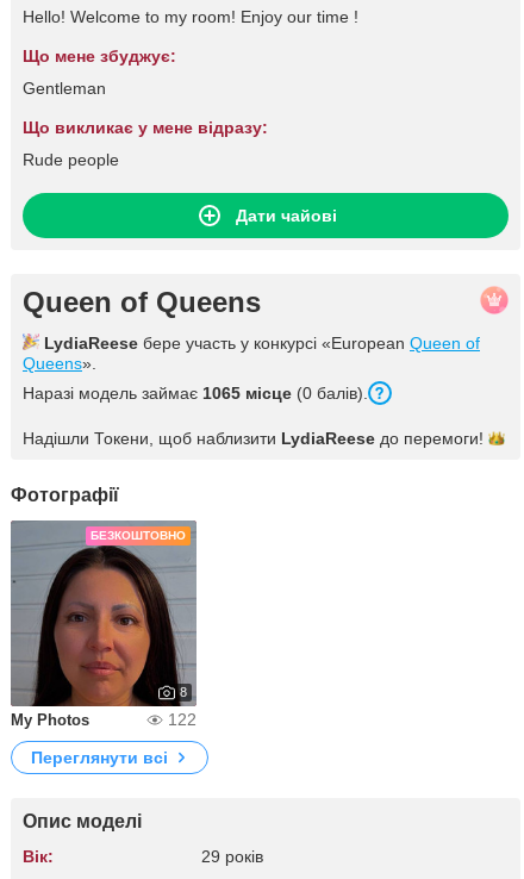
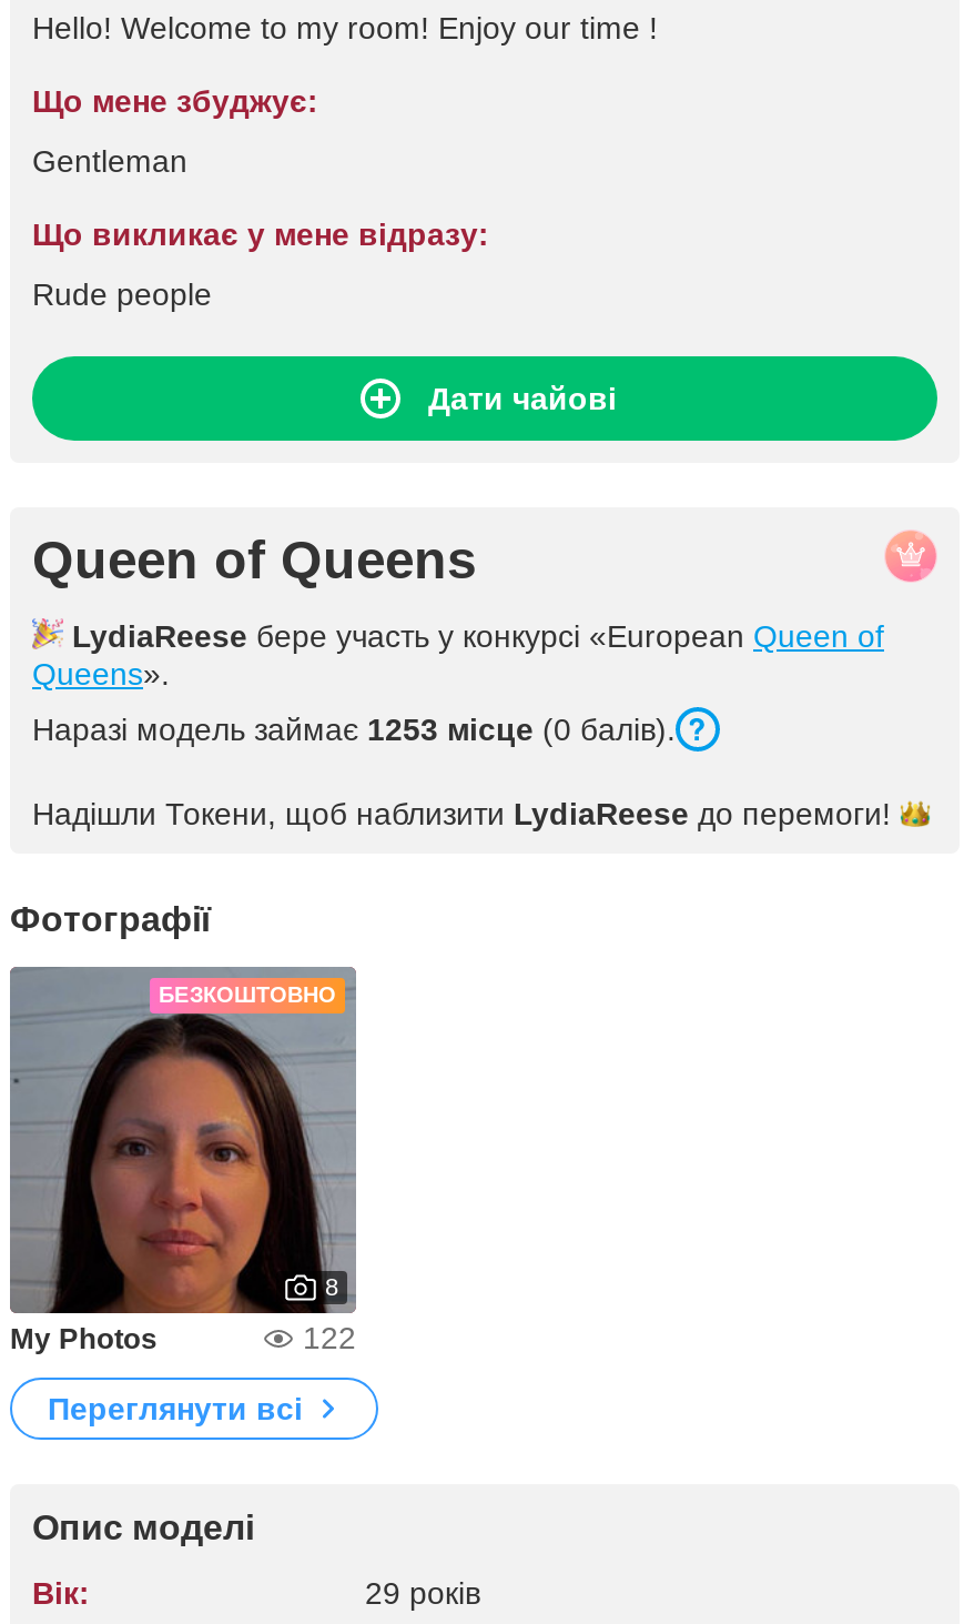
[23,384,368,403] Наразі модель займає 1065 місце (0 балів). -> [32,712,676,747] Наразі модель займає 1253 місце (0 балів).

